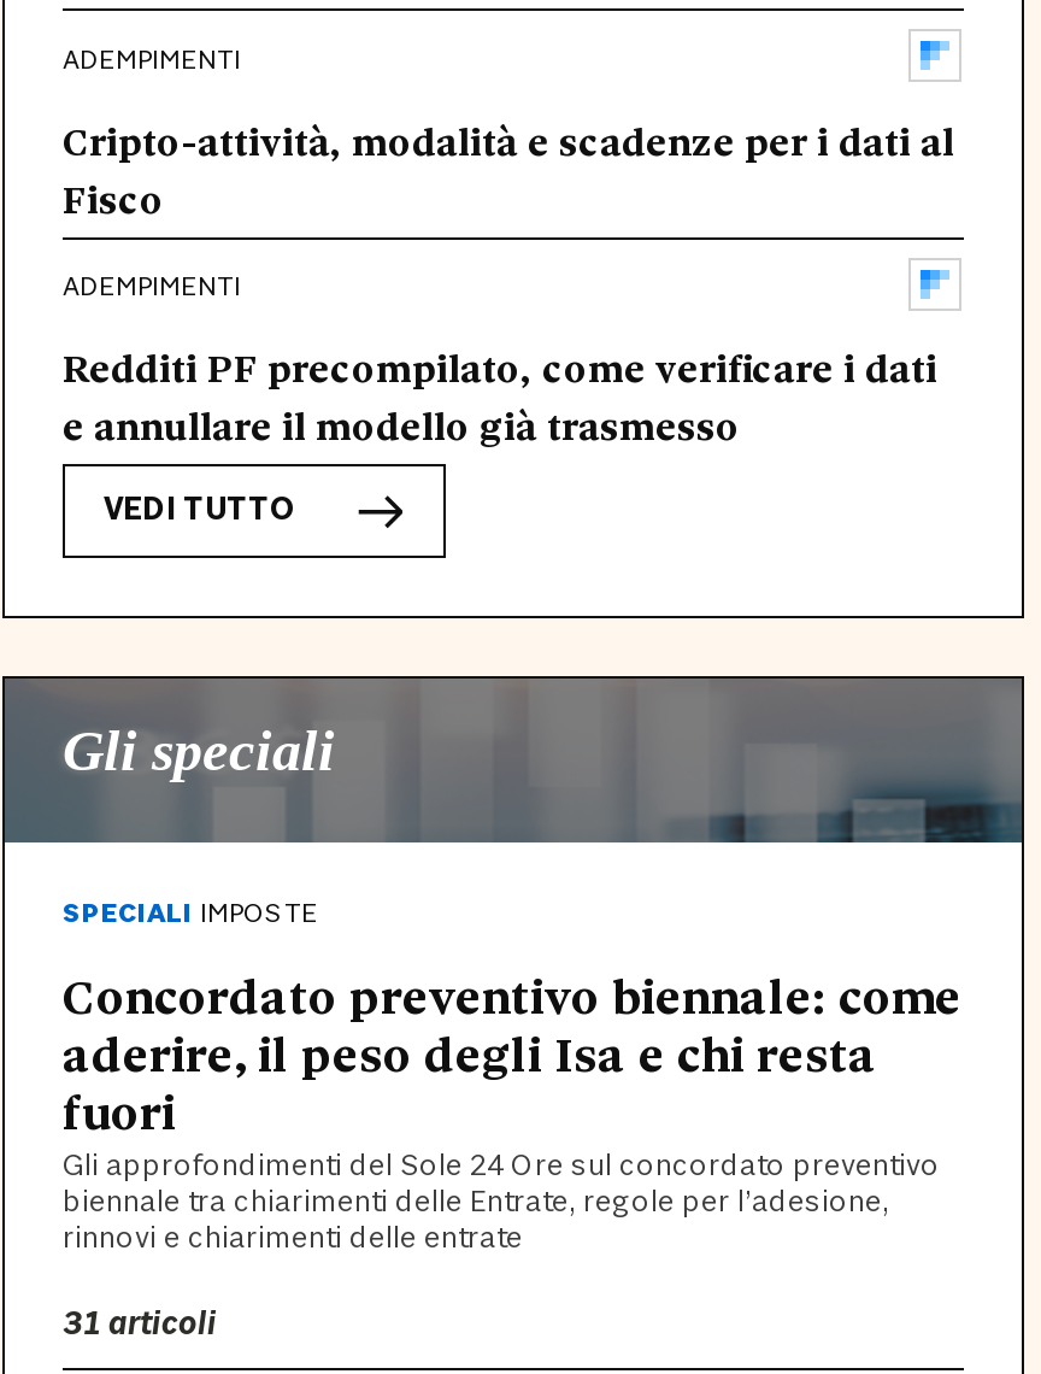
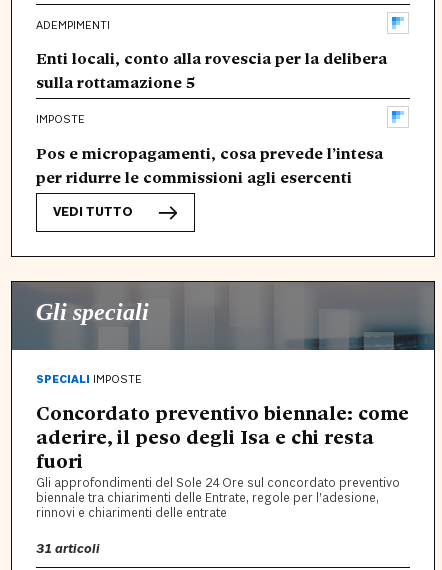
[63,112,954,225] Cripto-attività, modalità e scadenze per i dati al | Fisco -> [36,46,387,93] Enti locali, conto alla rovescia per la delibera | sulla rottamazione 5
[63,270,241,306] ADEMPIMENTI -> [36,112,85,127] IMPOSTE
[63,339,937,453] Redditi PF precompilato, come verificare i dati | e annullare il modello già trasmesso -> [36,141,383,188] Pos e micropagamenti, cosa prevede l’intesa | per ridurre le commissioni agli esercenti

